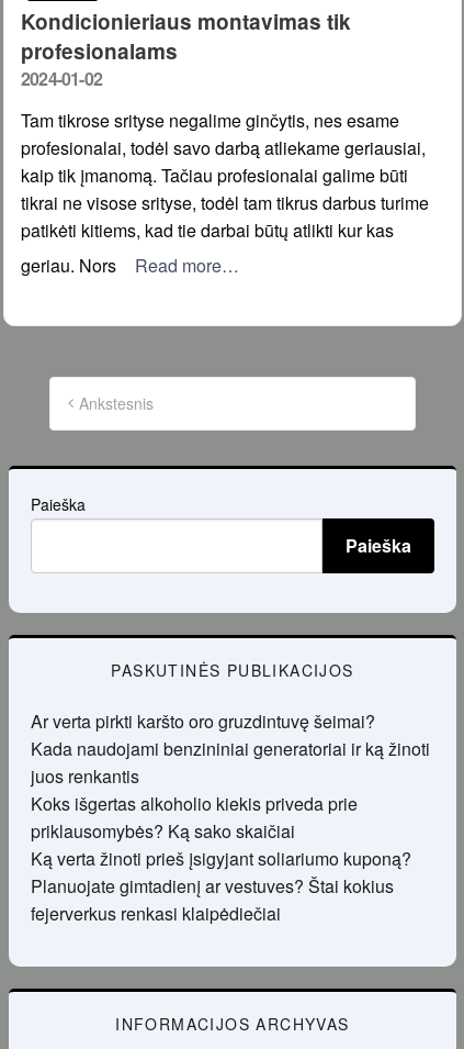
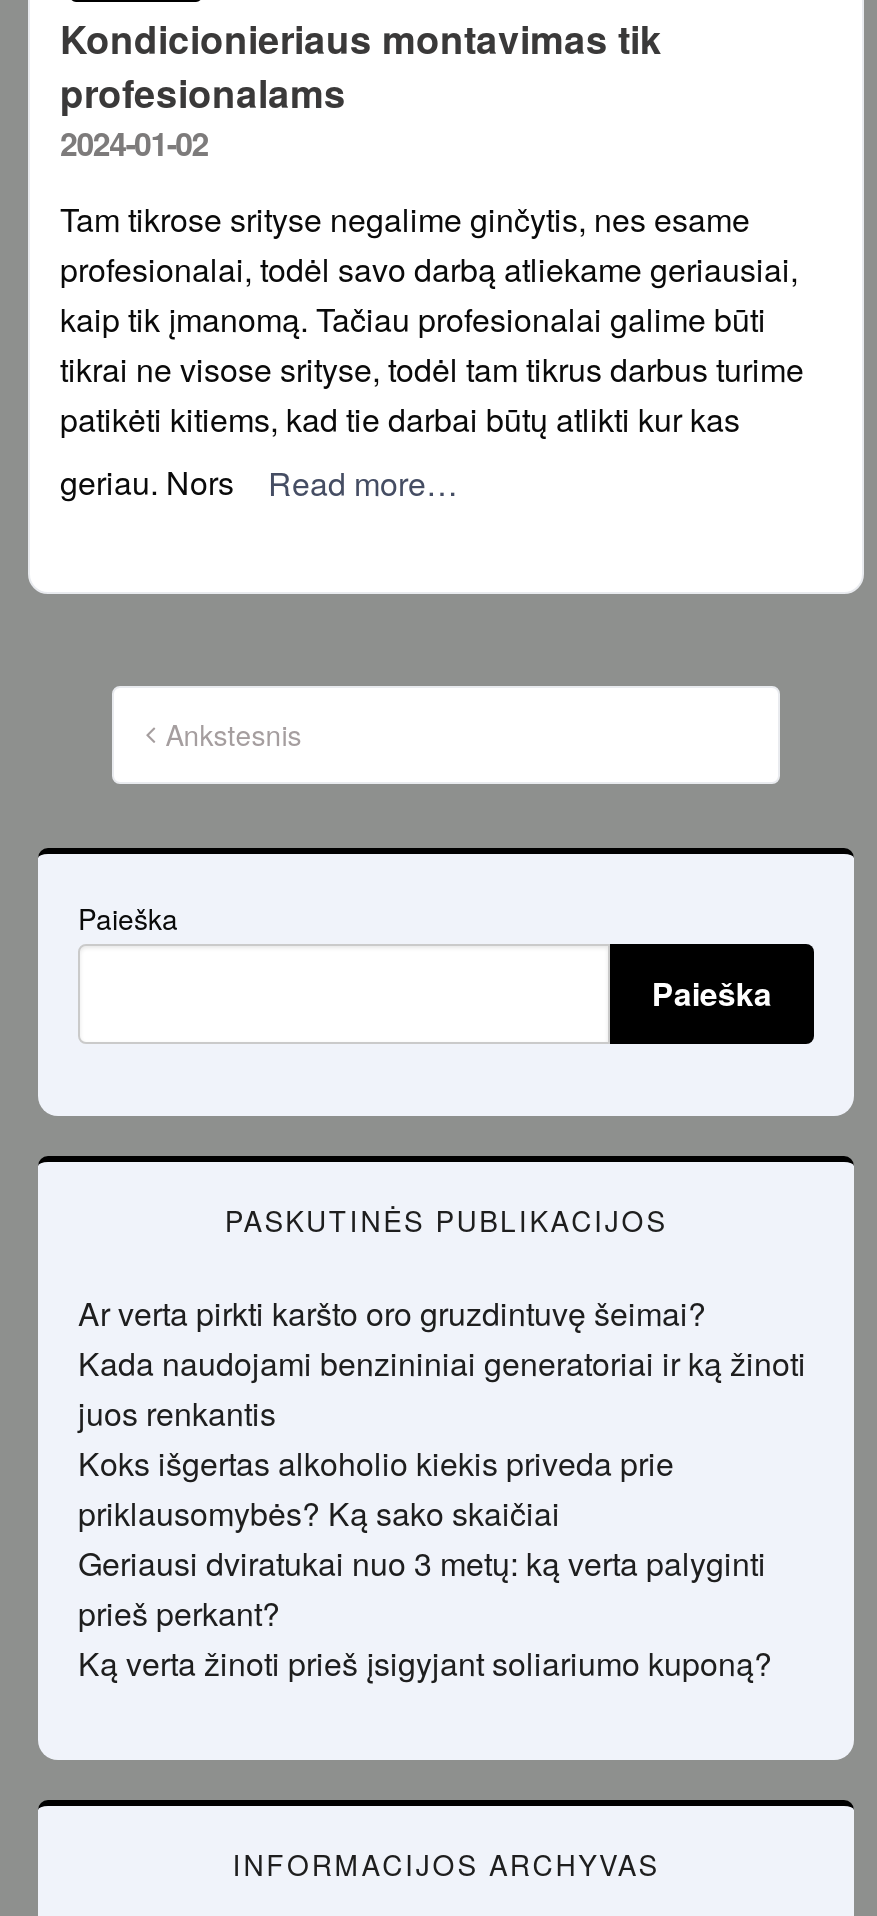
none -> [78,1540,766,1636] Geriausi dviratukai nuo 3 metų: ką verta palyginti | prieš perkant?
moved [31,846,411,871] -> [78,1640,772,1686]: Ką verta žinoti prieš įsigyjant soliariumo kuponą?
[31,873,394,926] Planuojate gimtadienį ar vestuves? Štai kokius | fejerverkus renkasi klaipėdiečiai -> none

